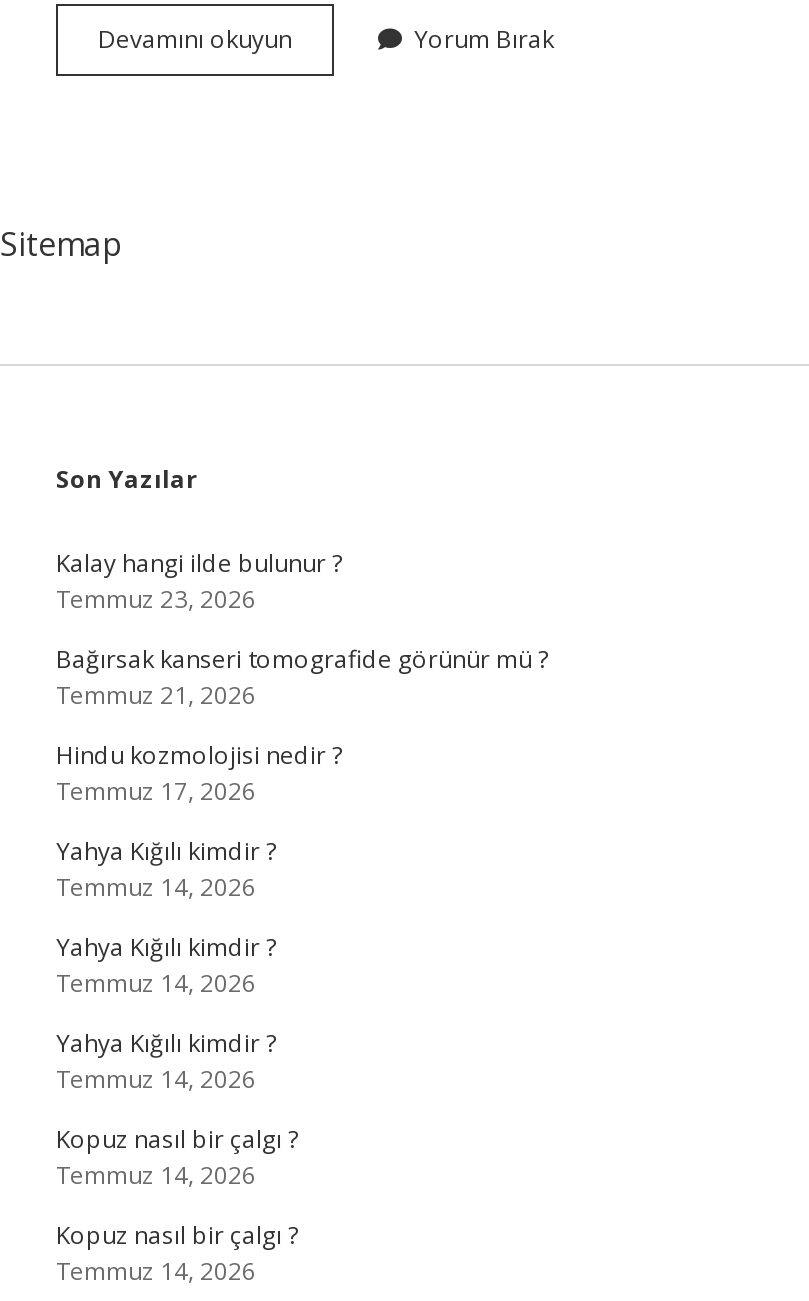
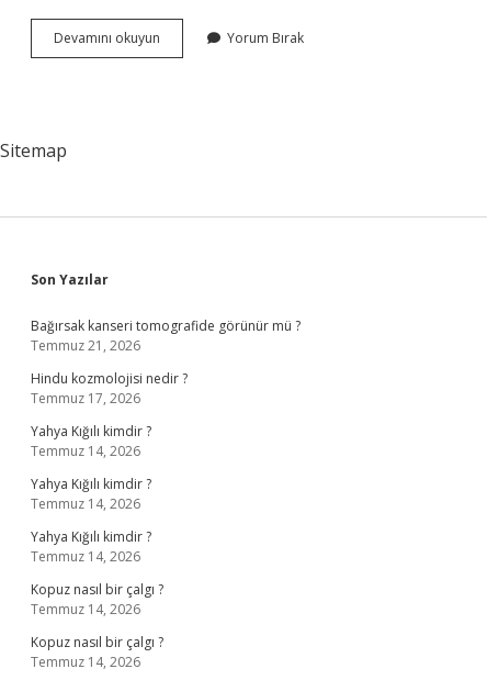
[56,546,342,616] Kalay hangi ilde bulunur ? | Temmuz 23, 2026 -> none

